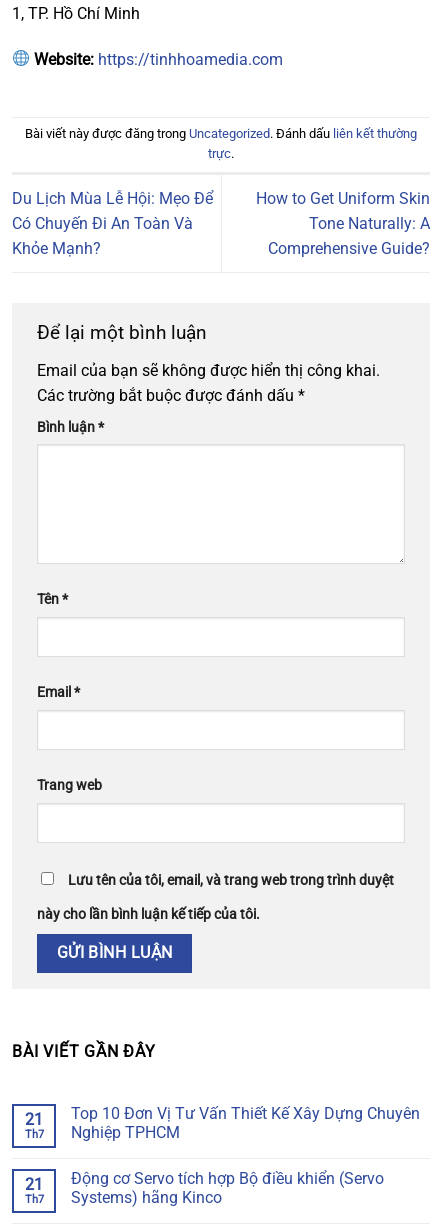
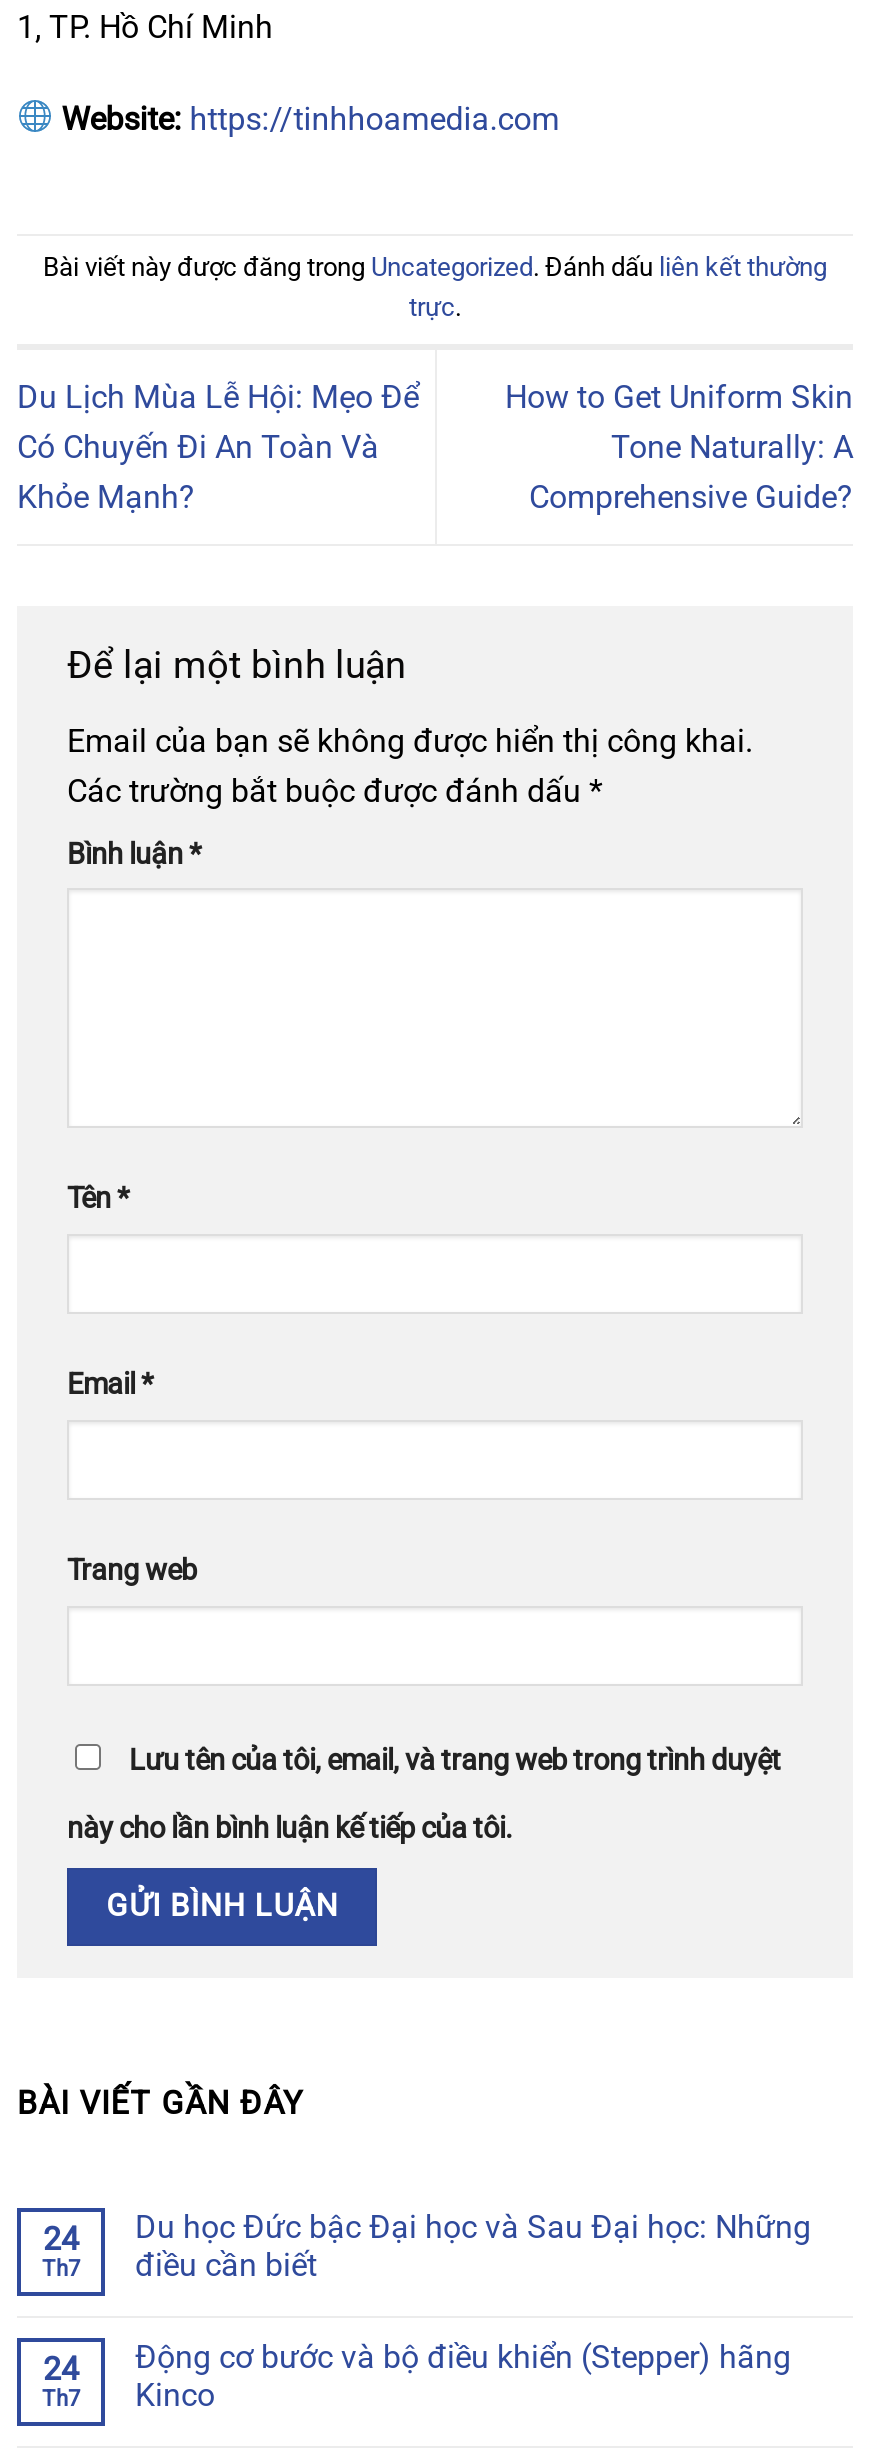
[71,1104,420,1142] Top 10 Đơn Vị Tư Vấn Thiết Kế Xây Dựng Chuyên | Nghiệp TPHCM -> [135,2208,811,2284] Du học Đức bậc Đại học và Sau Đại học: Những | điều cần biết
[25,1110,43,1129] 21 -> [43,2220,79,2258] 24
[71,1169,384,1207] Động cơ Servo tích hợp Bộ điều khiển (Servo | Systems) hãng Kinco -> [135,2338,791,2414] Động cơ bước và bộ điều khiển (Stepper) hãng | Kinco
[25,1175,43,1194] 21 -> [43,2350,79,2388] 24

